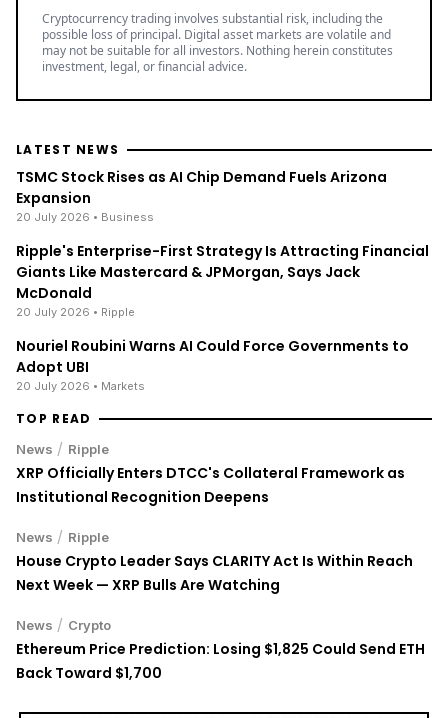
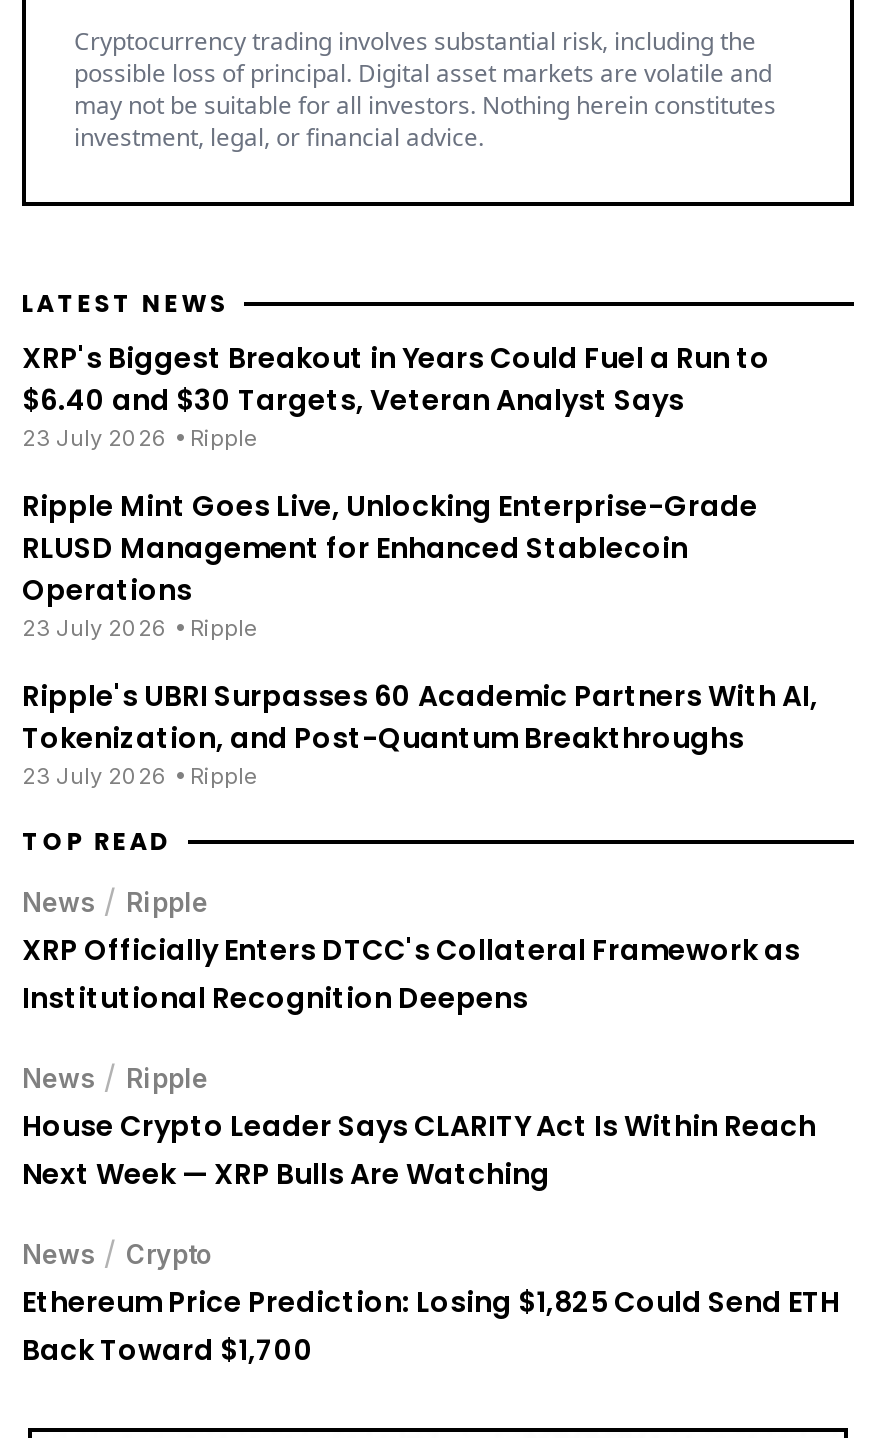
[16,167,387,224] TSMC Stock Rises as AI Chip Demand Fuels Arizona | Expansion | 20 July 2026 • Business -> [22,338,770,452] XRP's Biggest Breakout in Years Could Fuel a Run to | $6.40 and $30 Targets, Veteran Analyst Says | 23 July 2026 • Ripple
[16,241,429,319] Ripple's Enterprise-First Strategy Is Attracting Financial | Giants Like Mastercard & JPMorgan, Says Jack | McDonald | 20 July 2026 • Ripple -> [22,486,758,642] Ripple Mint Goes Live, Unlocking Enterprise-Grade | RLUSD Management for Enhanced Stablecoin | Operations | 23 July 2026 • Ripple
[16,336,409,393] Nouriel Roubini Warns AI Could Force Governments to | Adopt UBI | 20 July 2026 • Markets -> [22,676,818,790] Ripple's UBRI Surpasses 60 Academic Partners With AI, | Tokenization, and Post-Quantum Breakthroughs | 23 July 2026 • Ripple

